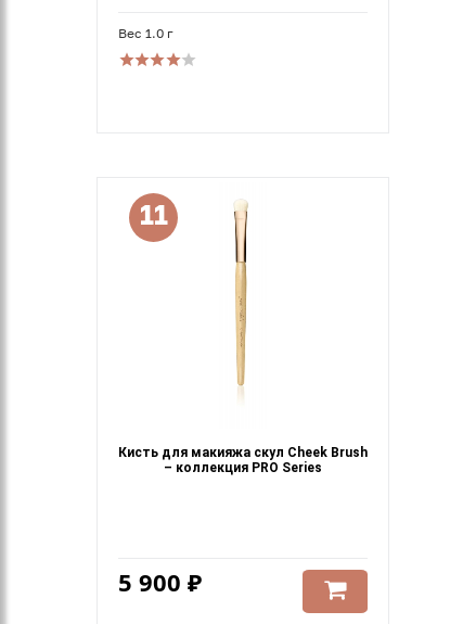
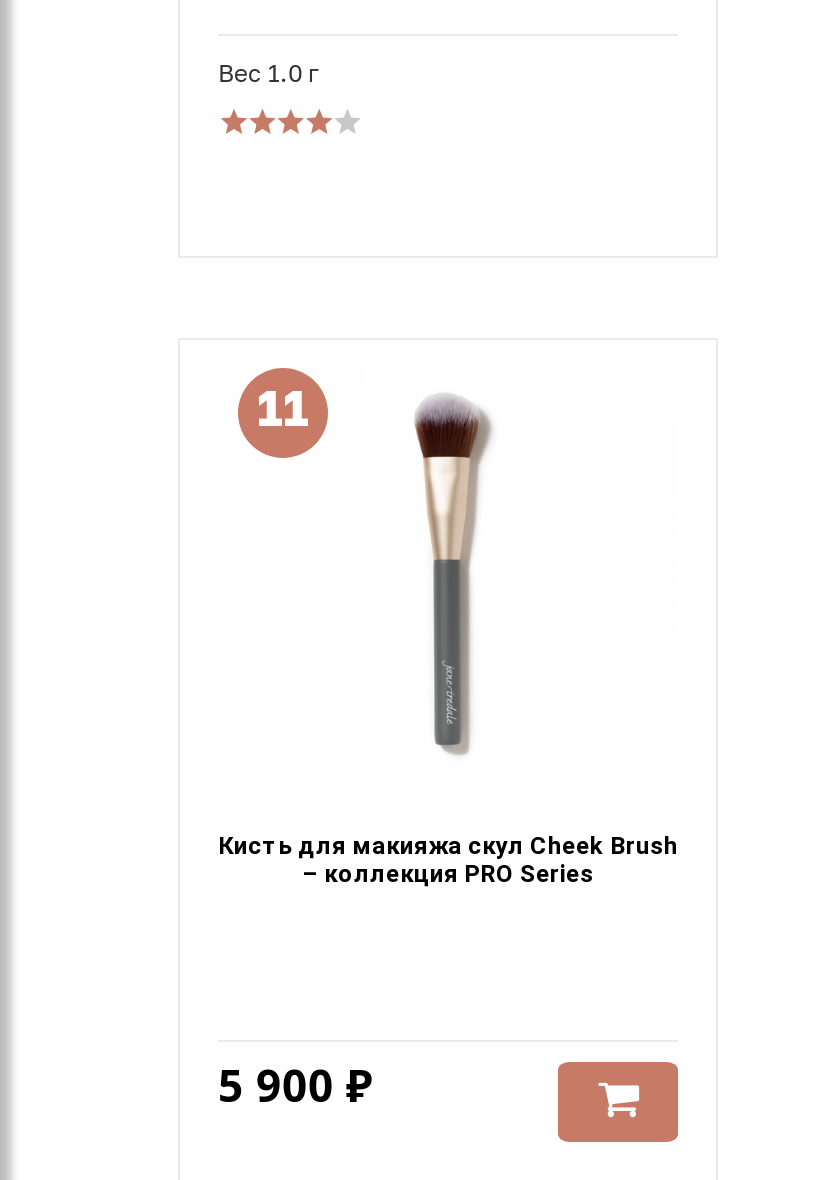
[224,200,267,404] [image] -> [412,382,494,758] [image]

